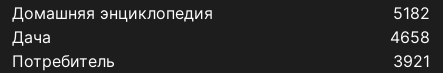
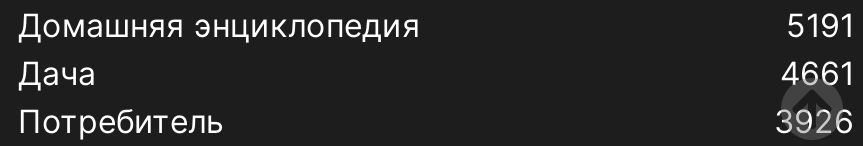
[393,3,430,23] 5182 -> [786,6,854,46] 5191
[390,27,430,47] 4658 -> [780,54,854,94] 4661
[393,51,430,71] 3921 -> [774,102,854,142] 3926

